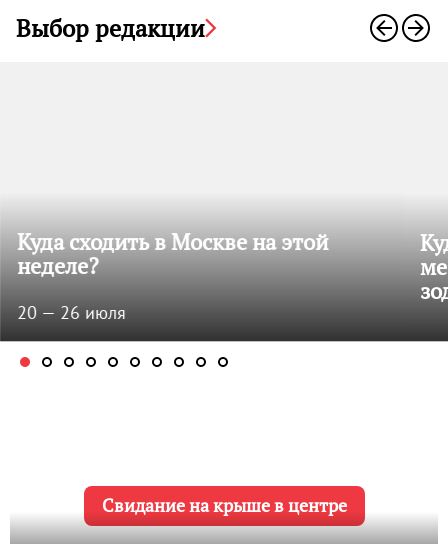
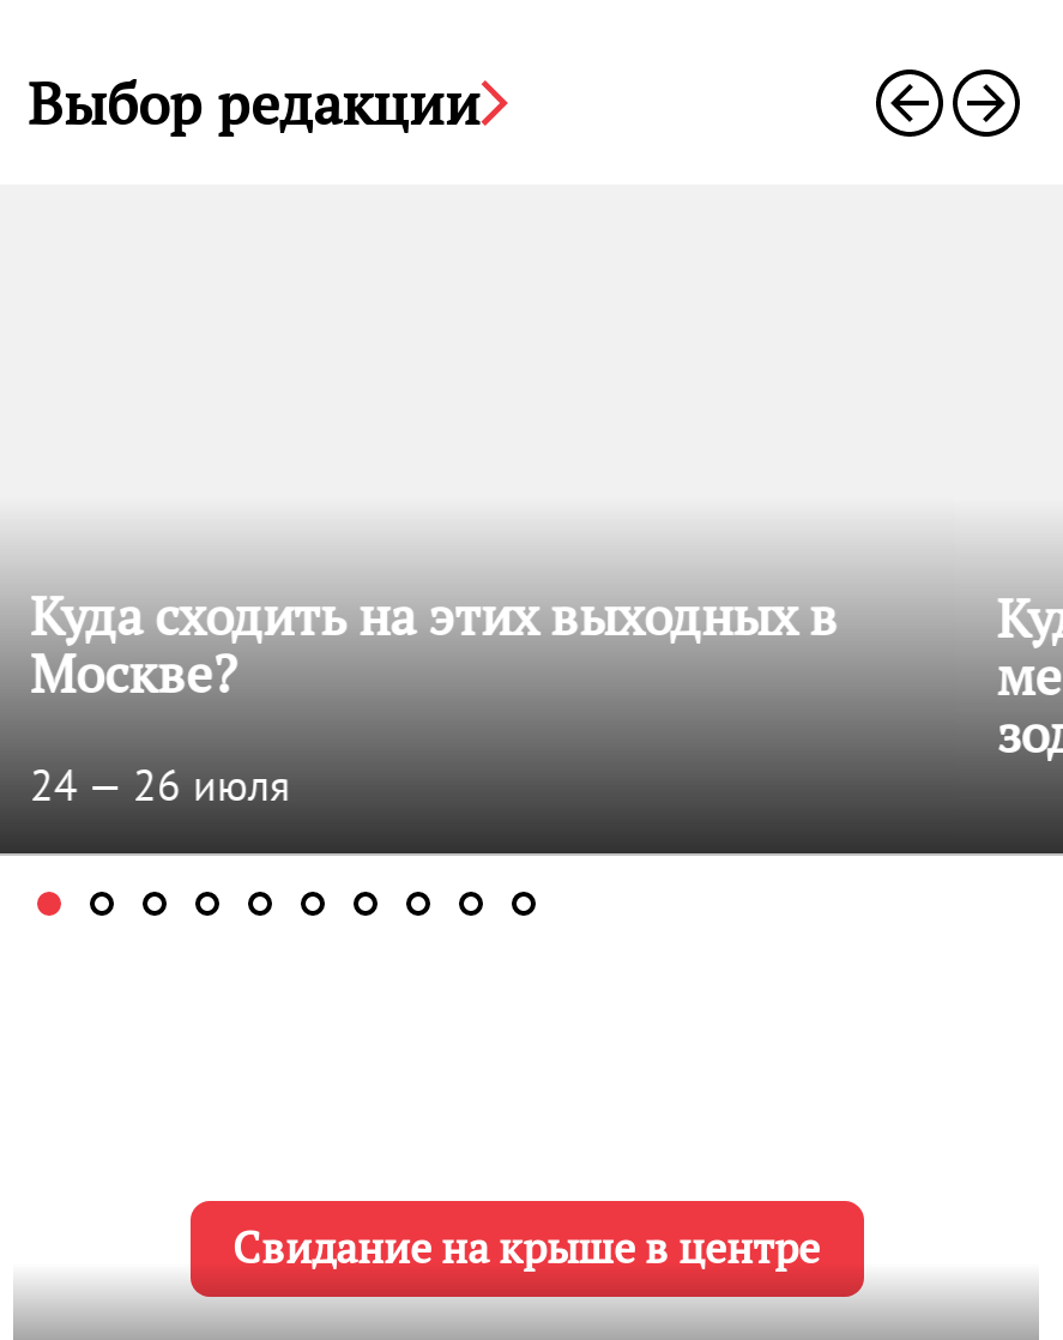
[17,228,328,280] Куда сходить в Москве на этой | неделе? -> [30,582,838,706] Куда сходить на этих выходных в | Москве?
[17,301,126,324] 20 — 26 июля -> [30,757,291,812] 24 — 26 июля

